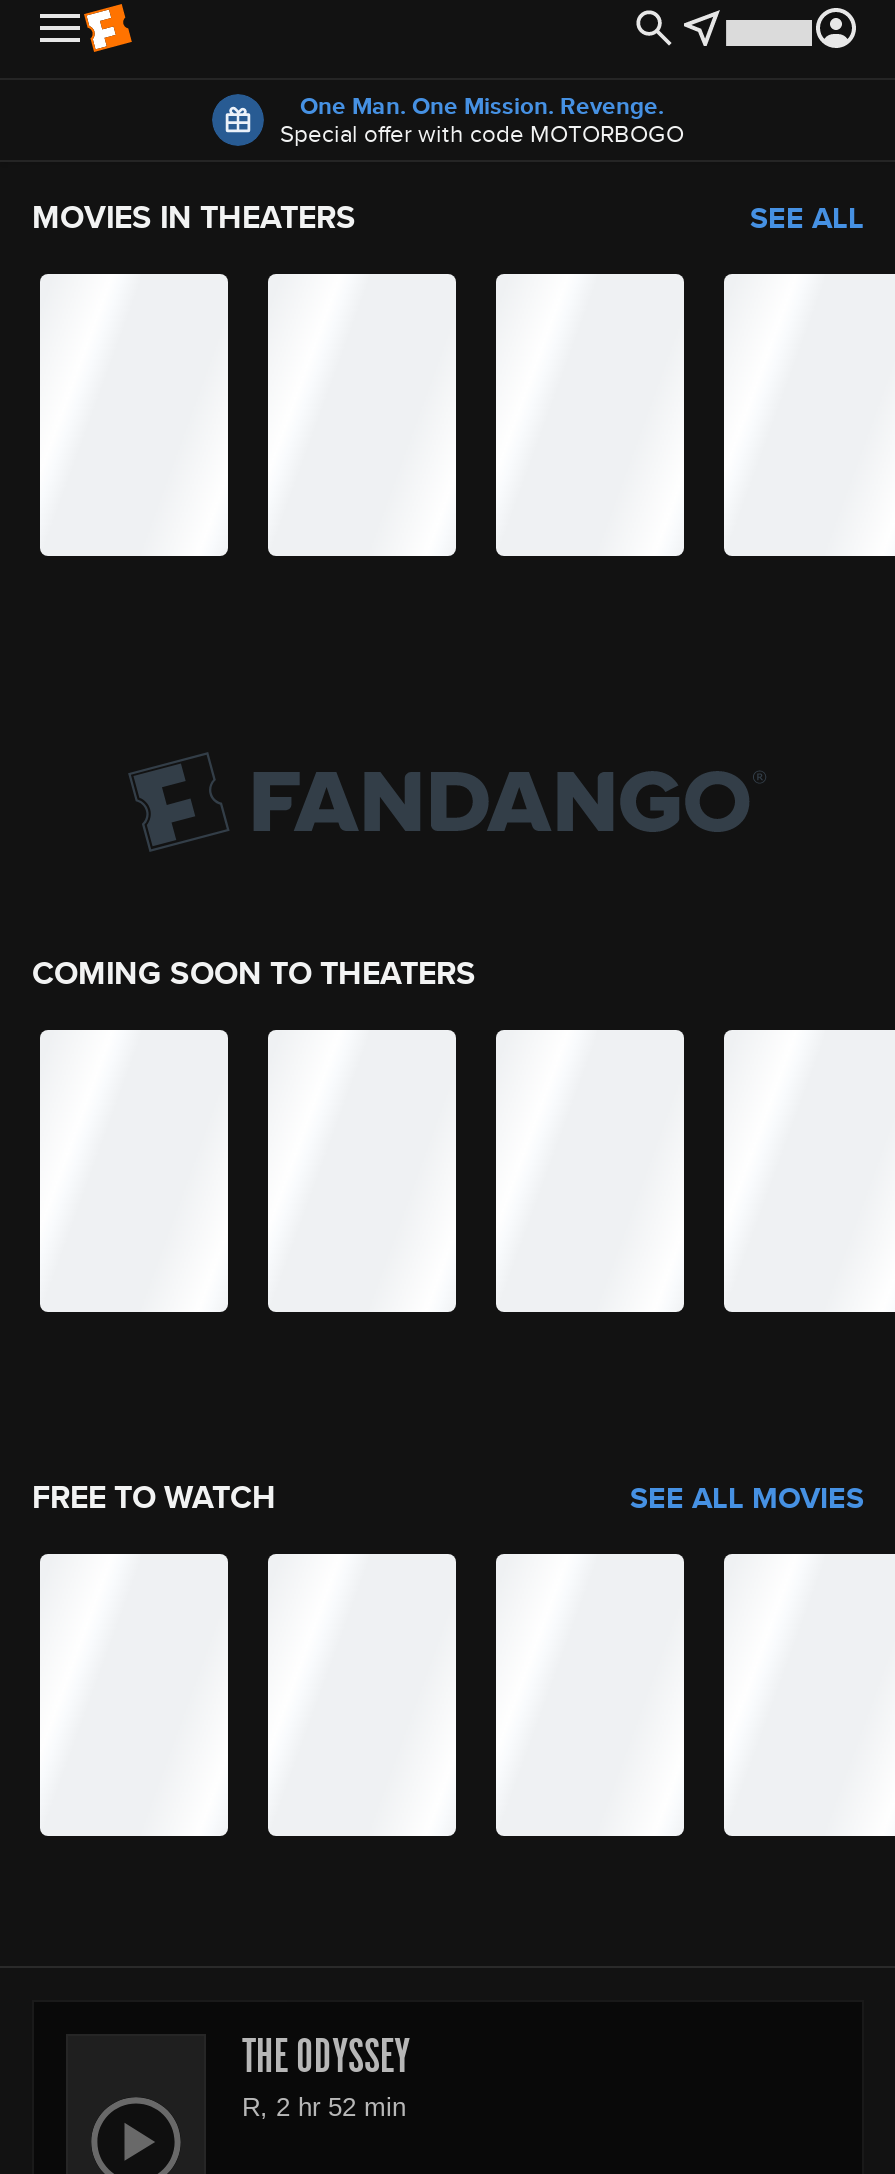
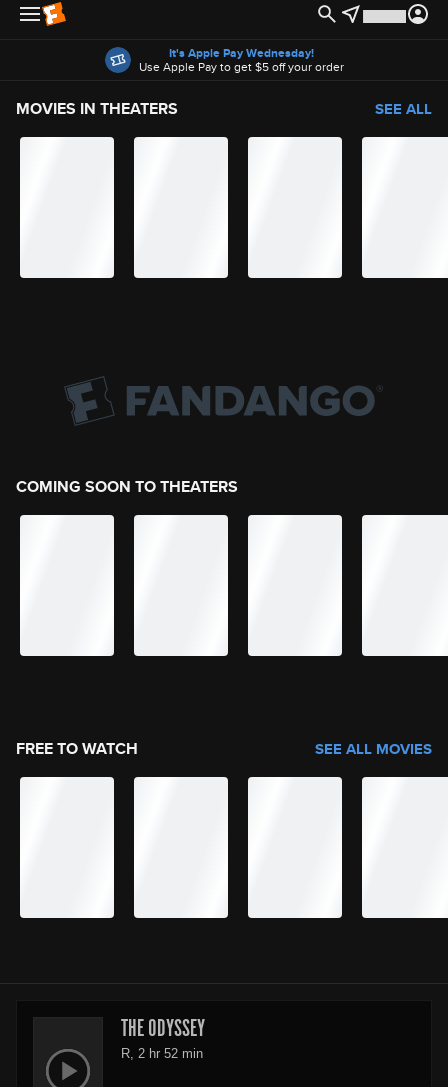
[280,88,684,150] One Man. One Mission. Revenge. | Special offer with code MOTORBOGO -> [138,44,343,75] It's Apple Pay Wednesday! | Use Apple Pay to get $5 off your order

